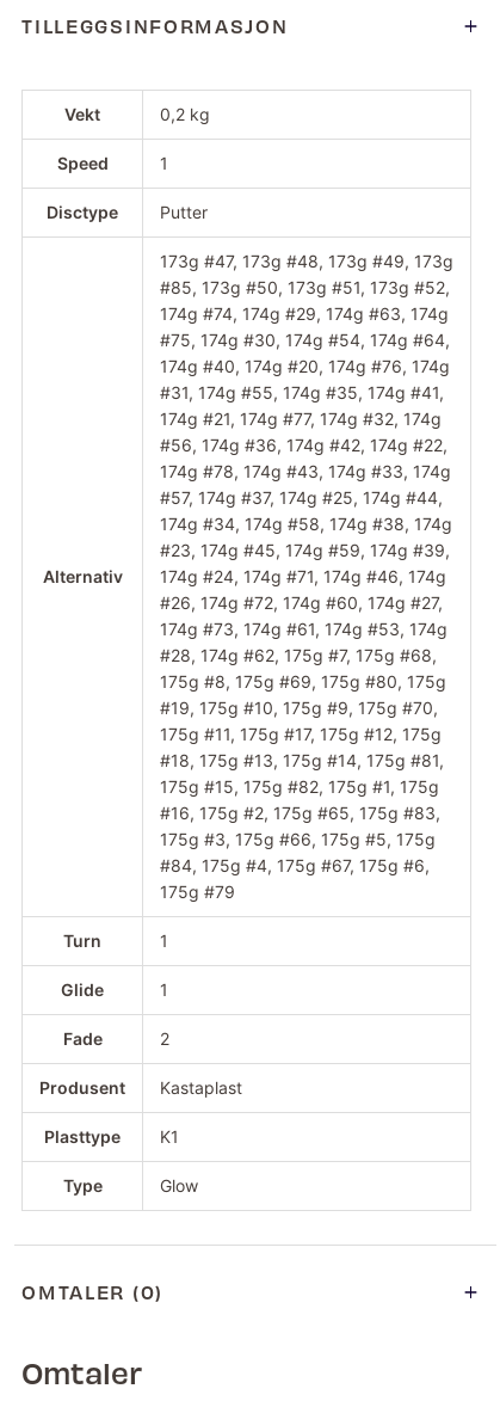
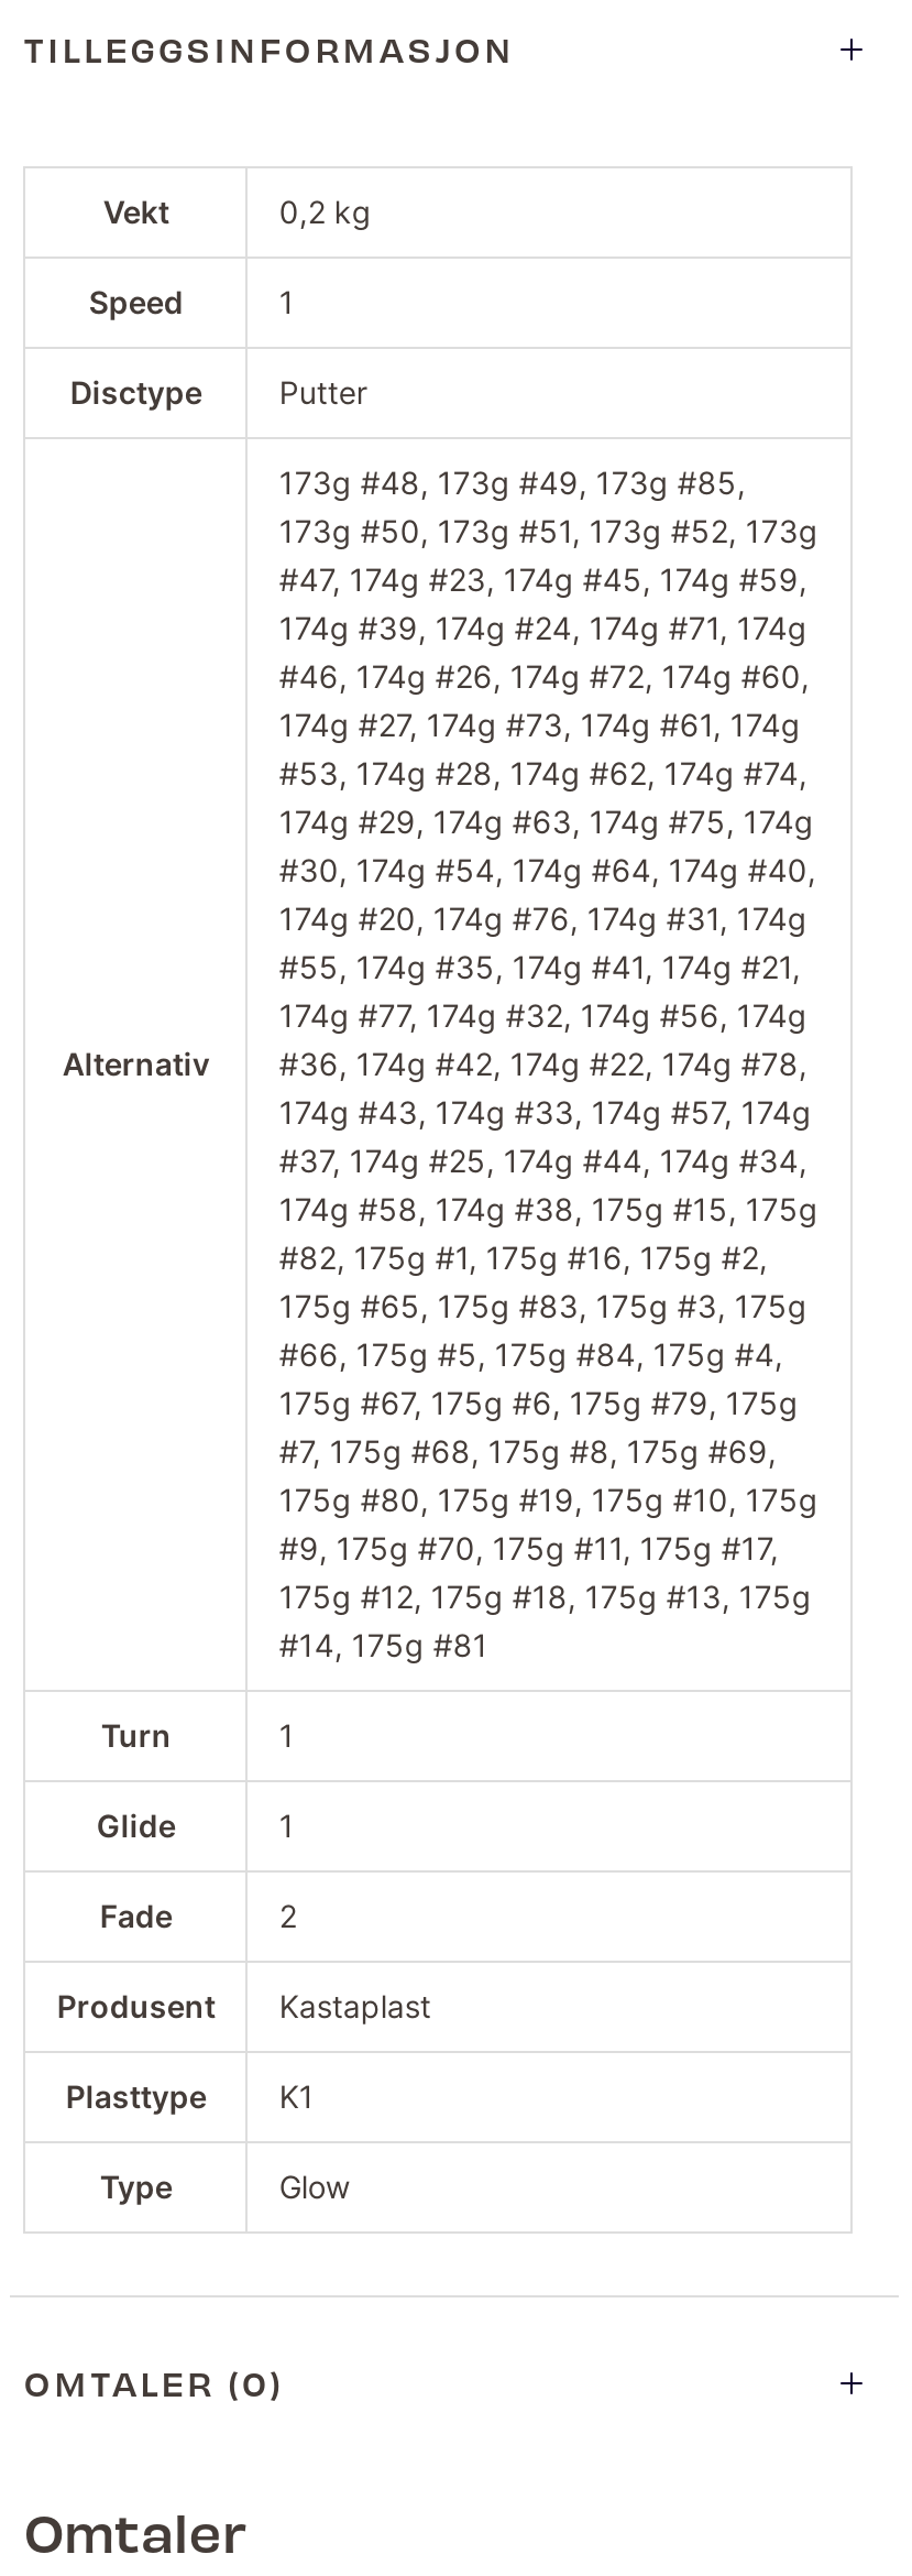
[160,251,454,902] 173g #47, 173g #48, 173g #49, 173g | #85, 173g #50, 173g #51, 173g #52, | 174g #74, 174g #29, 174g #63, 174g | #75, 174g #30, 174g #54, 174g #64, | 174g #40, 174g #20, 174g #76, 174g | #31, 174g #55, 174g #35, 174g #41, | 174g #21, 174g #77, 174g #32, 174g | #56, 174g #36, 174g #42, 174g #22, | 174g #78, 174g #43, 174g #33, 174g | #57, 174g #37, 174g #25, 174g #44, | 174g #34, 174g #58, 174g #38, 174g | #23, 174g #45, 174g #59, 174g #39, | 174g #24, 174g #71, 174g #46, 174g | #26, 174g #72, 174g #60, 174g #27, | 174g #73, 174g #61, 174g #53, 174g | #28, 174g #62, 175g #7, 175g #68, | 175g #8, 175g #69, 175g #80, 175g | #19, 175g #10, 175g #9, 175g #70, | 175g #11, 175g #17, 175g #12, 175g | #18, 175g #13, 175g #14, 175g #81, | 175g #15, 175g #82, 175g #1, 175g | #16, 175g #2, 175g #65, 175g #83, | 175g #3, 175g #66, 175g #5, 175g | #84, 175g #4, 175g #67, 175g #6, | 175g #79 -> [279,464,818,1664] 173g #48, 173g #49, 173g #85, | 173g #50, 173g #51, 173g #52, 173g | #47, 174g #23, 174g #45, 174g #59, | 174g #39, 174g #24, 174g #71, 174g | #46, 174g #26, 174g #72, 174g #60, | 174g #27, 174g #73, 174g #61, 174g | #53, 174g #28, 174g #62, 174g #74, | 174g #29, 174g #63, 174g #75, 174g | #30, 174g #54, 174g #64, 174g #40, | 174g #20, 174g #76, 174g #31, 174g | #55, 174g #35, 174g #41, 174g #21, | 174g #77, 174g #32, 174g #56, 174g | #36, 174g #42, 174g #22, 174g #78, | 174g #43, 174g #33, 174g #57, 174g | #37, 174g #25, 174g #44, 174g #34, | 174g #58, 174g #38, 175g #15, 175g | #82, 175g #1, 175g #16, 175g #2, | 175g #65, 175g #83, 175g #3, 175g | #66, 175g #5, 175g #84, 175g #4, | 175g #67, 175g #6, 175g #79, 175g | #7, 175g #68, 175g #8, 175g #69, | 175g #80, 175g #19, 175g #10, 175g | #9, 175g #70, 175g #11, 175g #17, | 175g #12, 175g #18, 175g #13, 175g | #14, 175g #81

